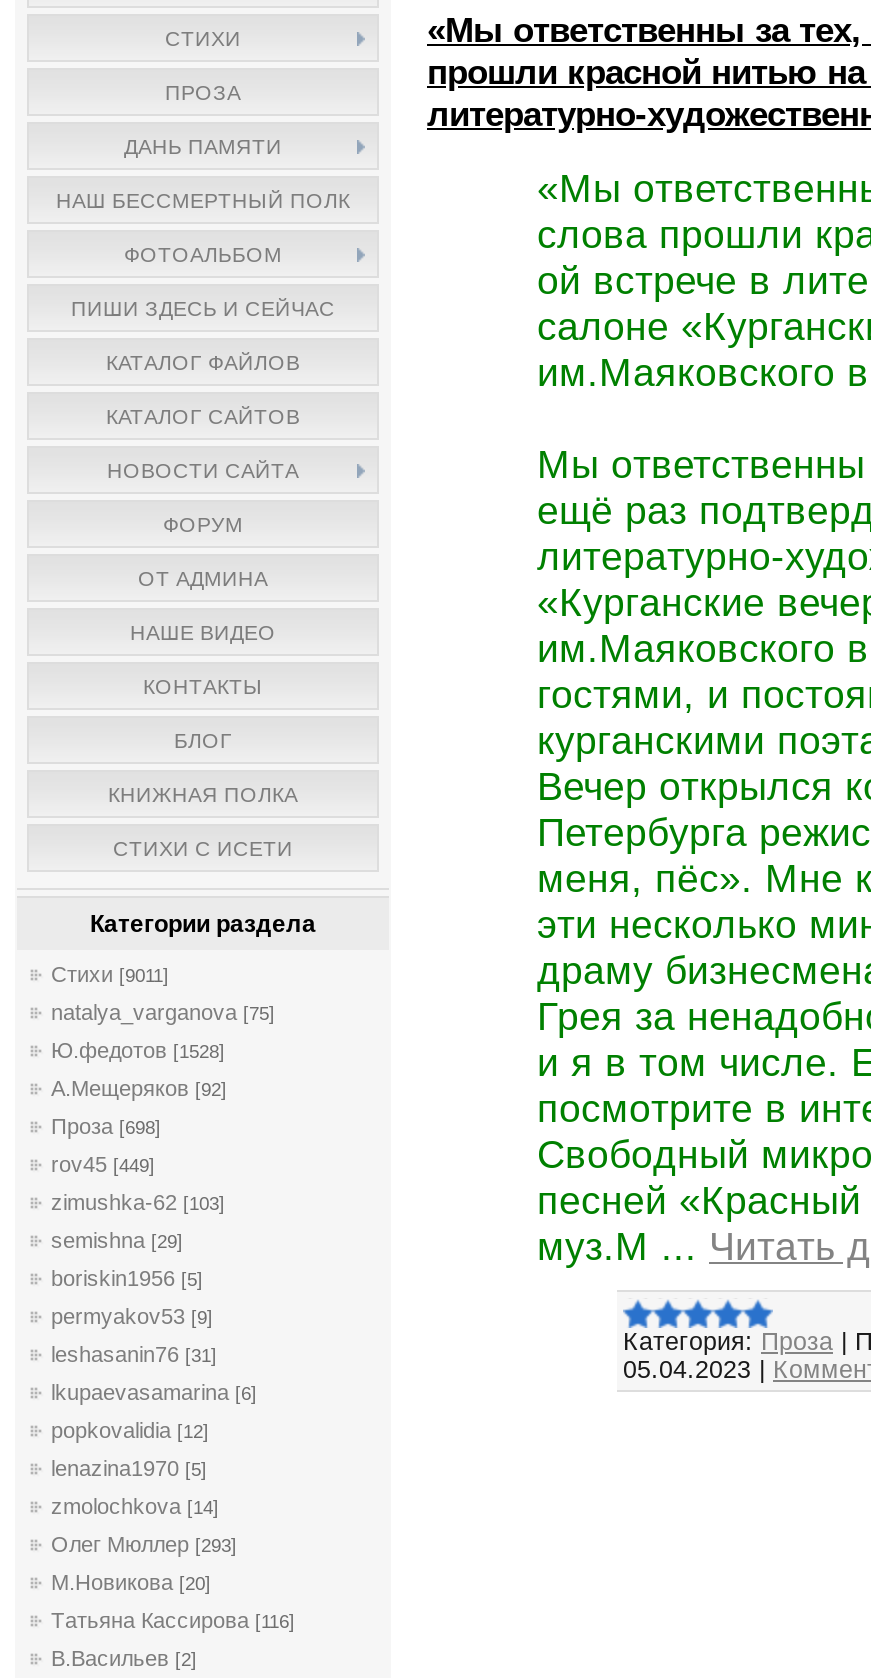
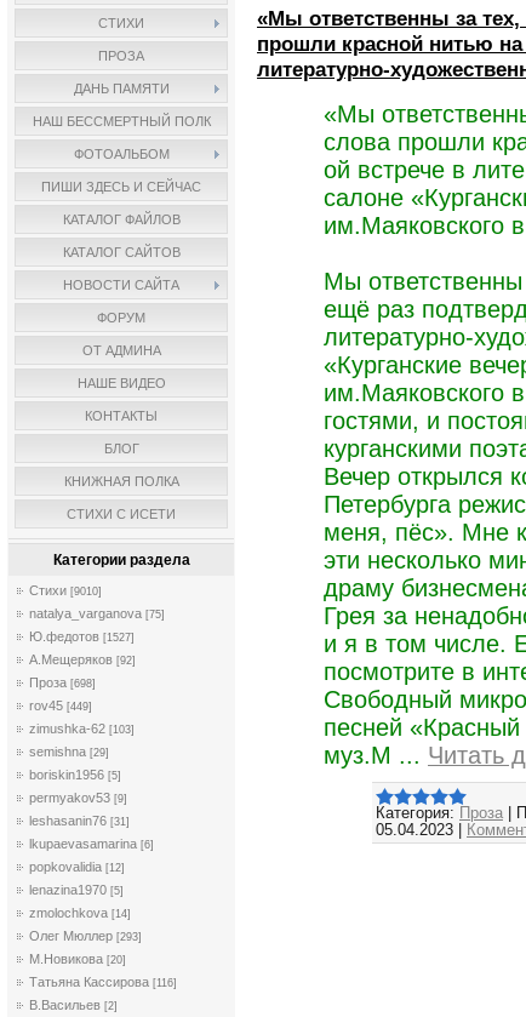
[51,962,169,986] Стихи [9011] -> [29,583,102,598] Стихи [9010]
[51,1038,225,1062] Ю.федотов [1528] -> [29,629,135,644] Ю.федотов [1527]

